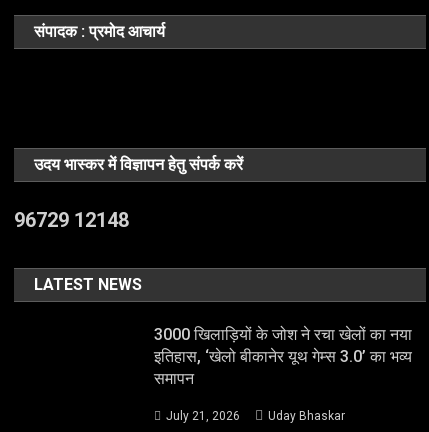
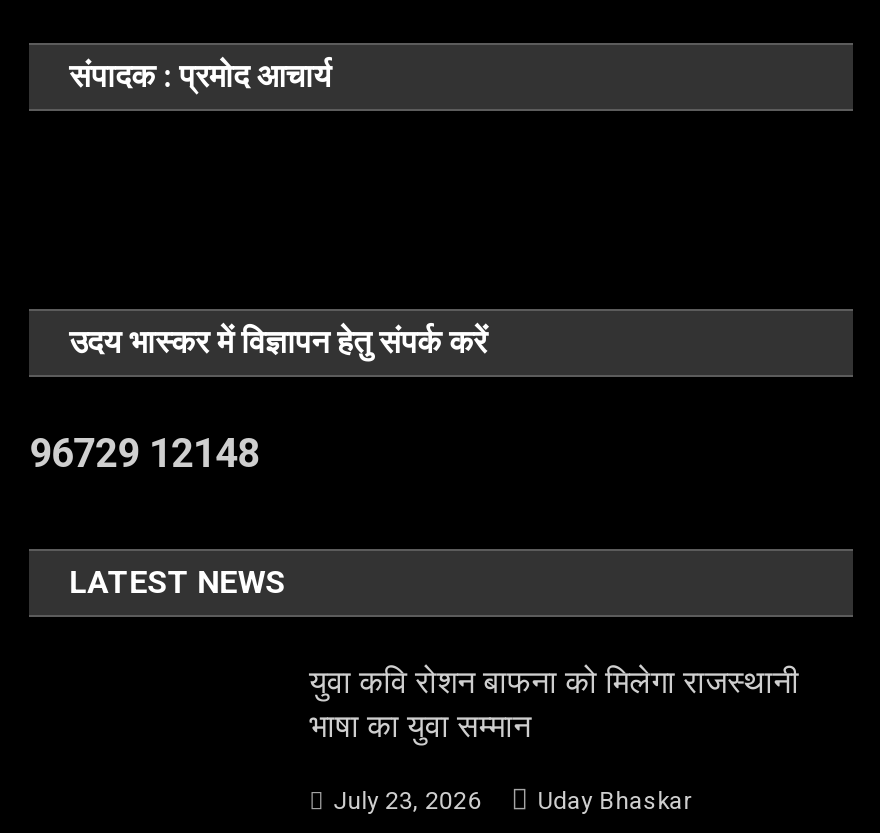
[154,325,412,388] 3000 खिलाड़ियों के जोश ने रचा खेलों का नया | इतिहास, ‘खेलो बीकानेर यूथ गेम्स 3.0’ का भव्य | समापन -> [309,663,799,745] युवा कवि रोशन बाफना को मिलेगा राजस्थानी | भाषा का युवा सम्मान
[166,409,240,423] July 21, 2026 -> [333,787,481,815] July 23, 2026

